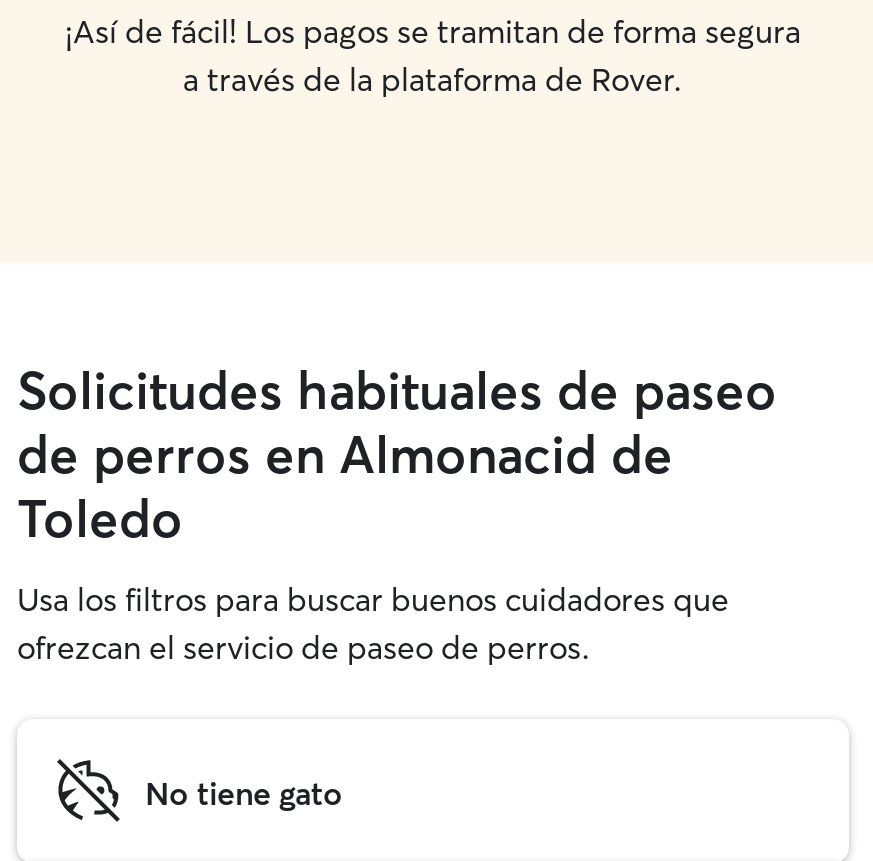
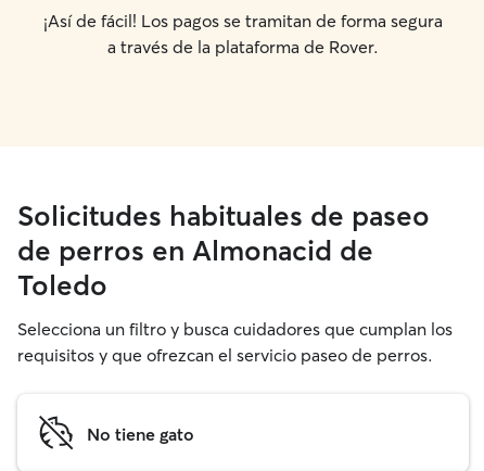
[17,579,729,667] Usa los filtros para buscar buenos cuidadores que | ofrezcan el servicio de paseo de perros. -> [17,318,453,366] Selecciona un filtro y busca cuidadores que cumplan los | requisitos y que ofrezcan el servicio paseo de perros.

